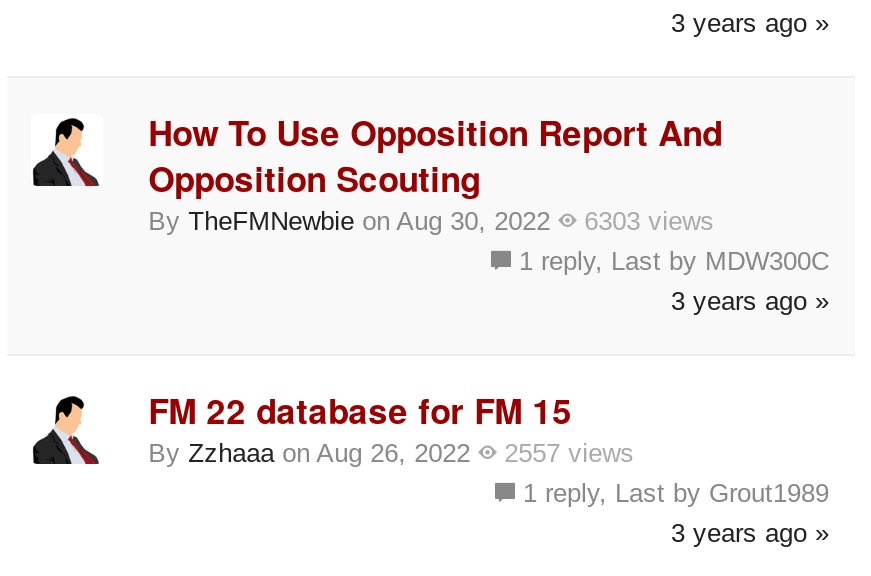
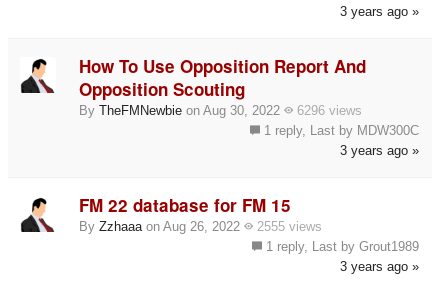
[148,205,714,235] By TheFMNewbie on Aug 30, 2022 6303 views -> [79,103,362,118] By TheFMNewbie on Aug 30, 2022 6296 views
[148,437,634,467] By Zzhaaa on Aug 26, 2022 2557 views -> [79,219,322,234] By Zzhaaa on Aug 26, 2022 2555 views

